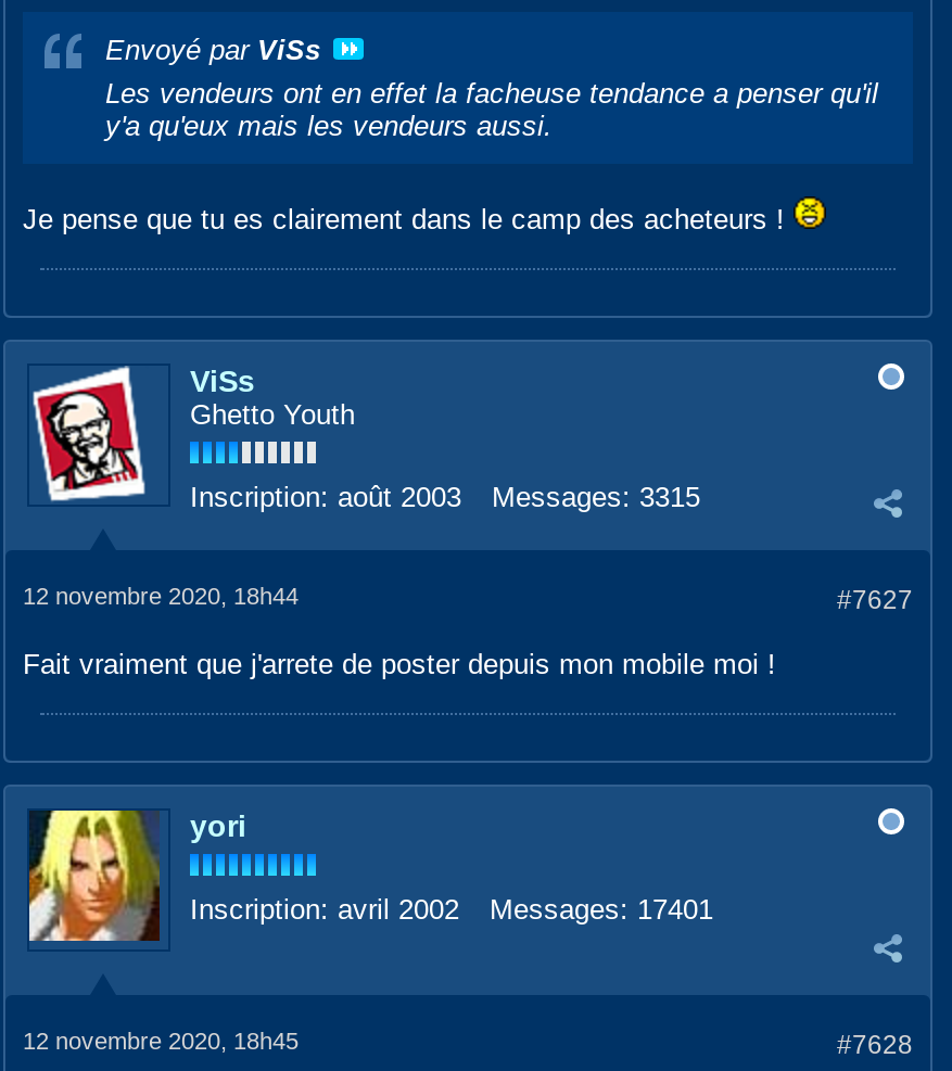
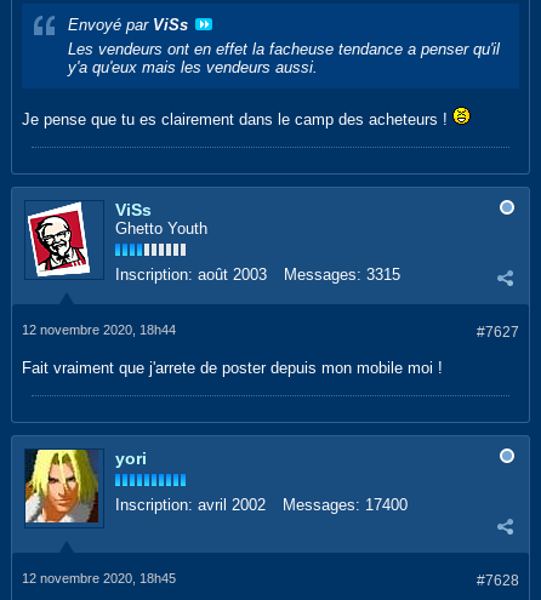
[190,893,713,926] Inscription: avril 2002 Messages: 17401 -> [115,496,408,514] Inscription: avril 2002 Messages: 17400

